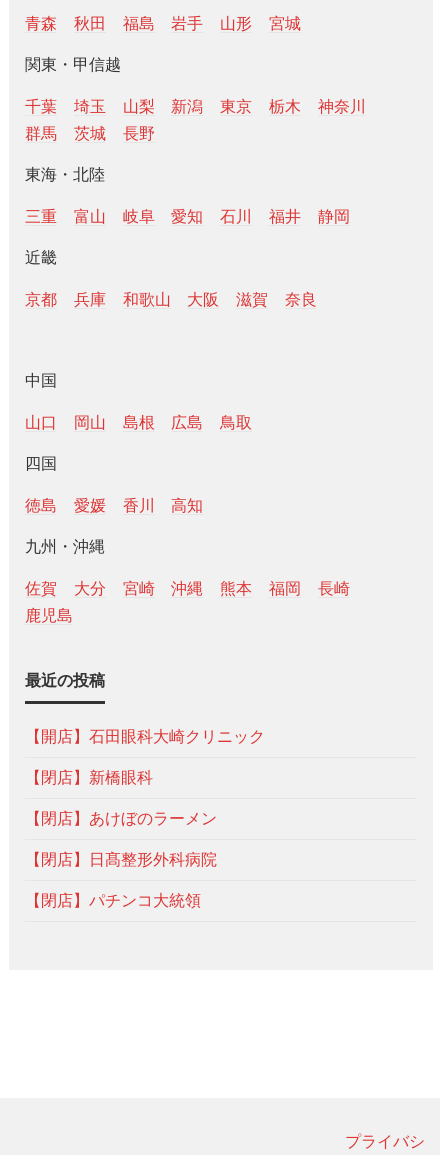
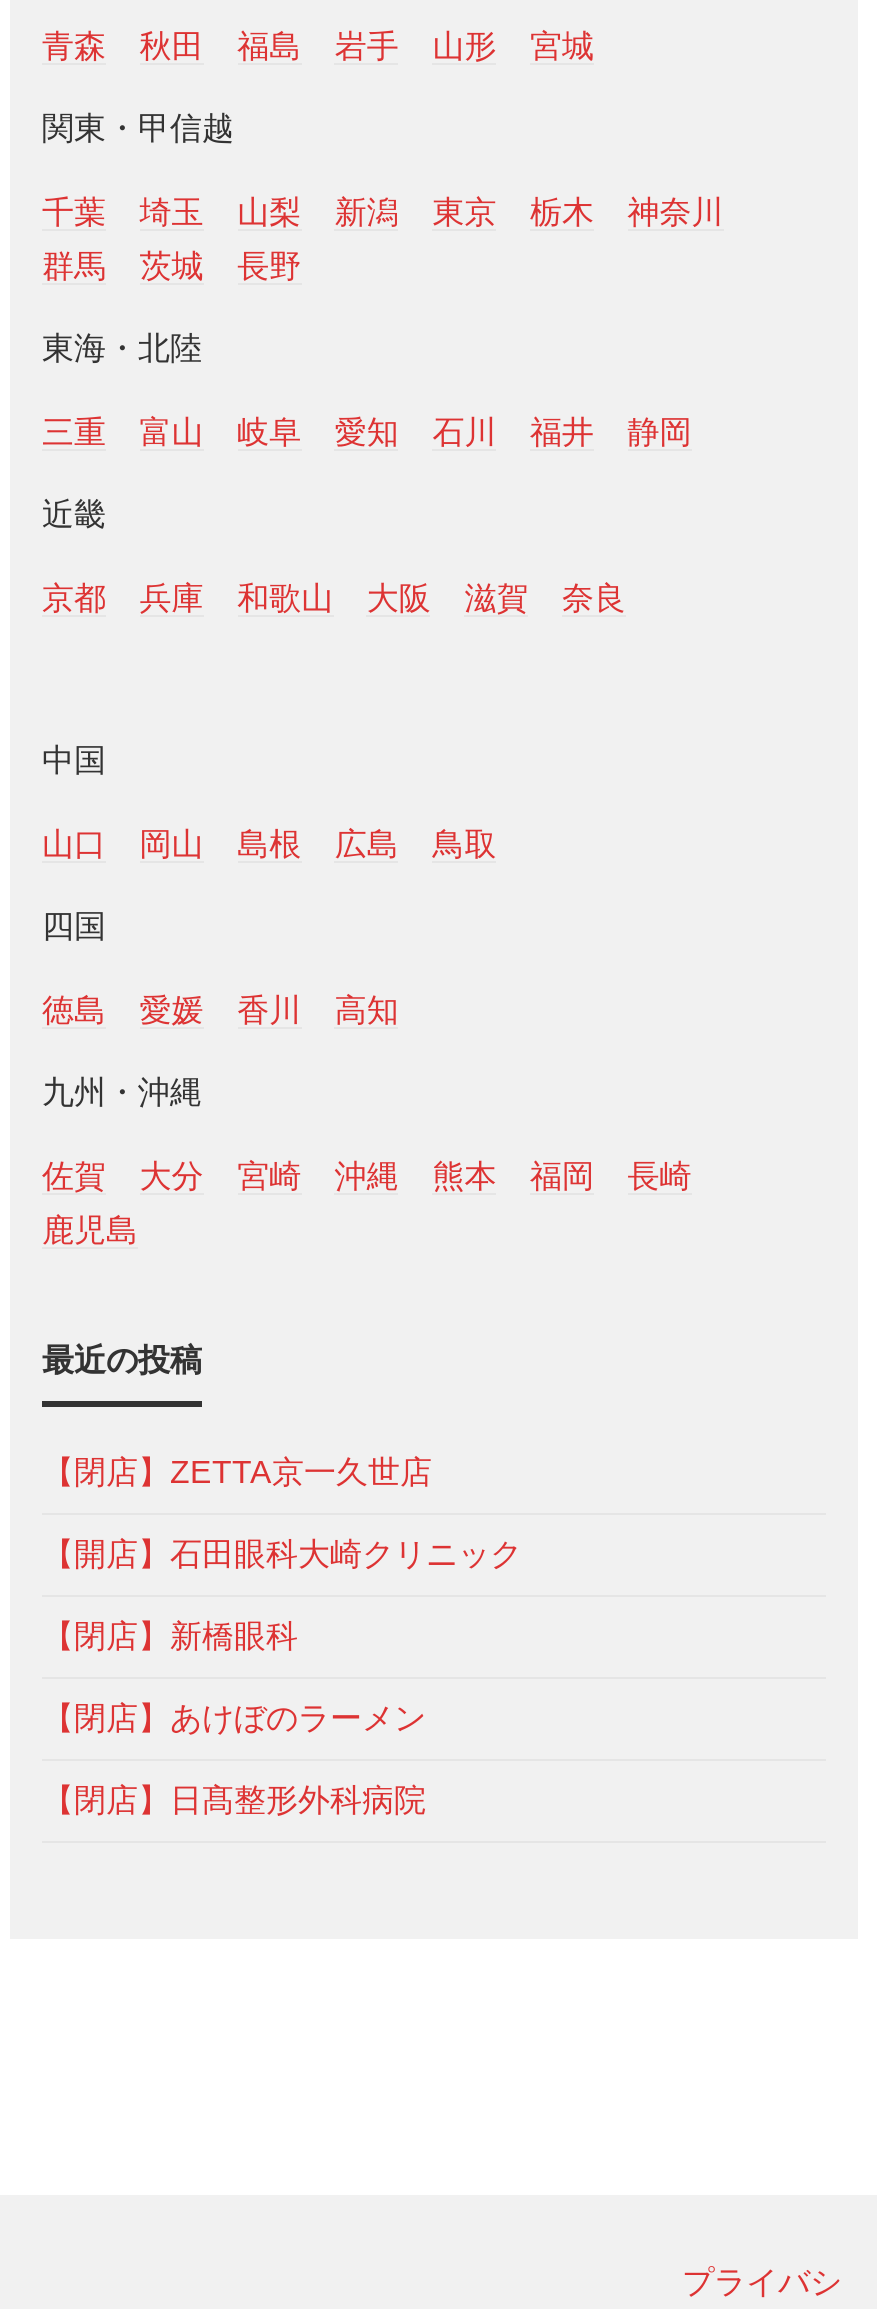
none -> [42,1456,432,1490] 【閉店】ZETTA京一久世店
moved [25,728,265,868] -> [42,1538,522,1818]: 【開店】石田眼科大崎クリニック | 【閉店】新橋眼科 | 【閉店】あけぼのラーメン | 【閉店】日髙整形外科病院
[25,892,201,909] 【閉店】パチンコ大統領 -> none

